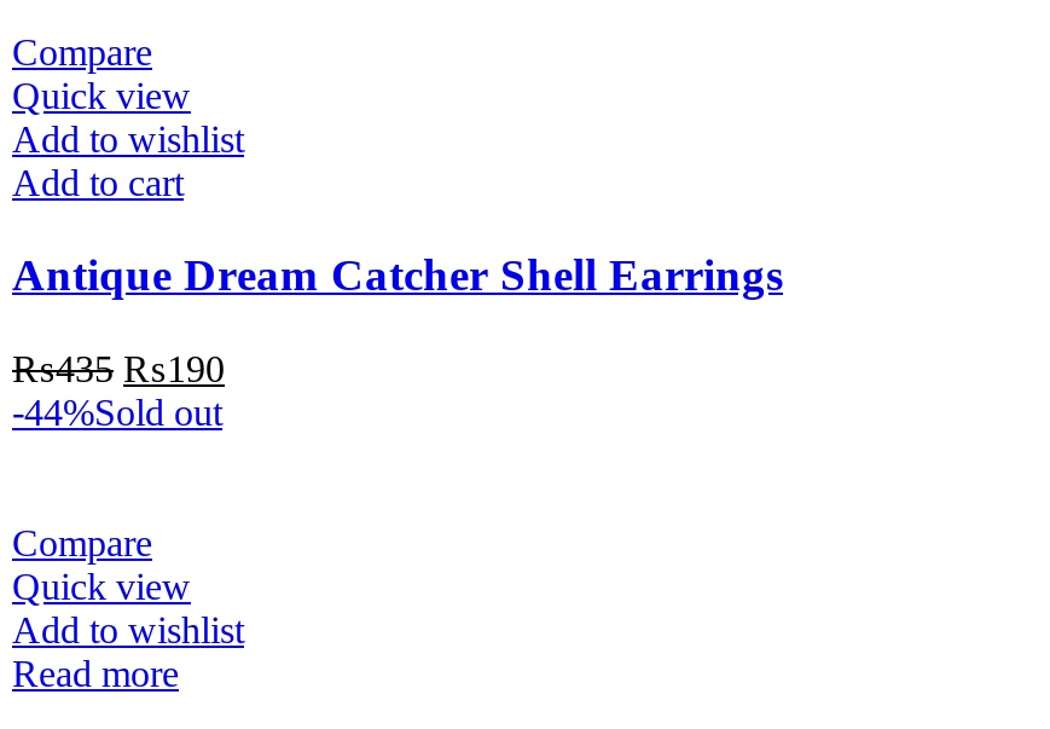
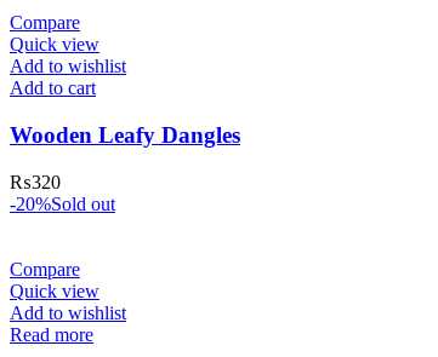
[12,250,783,301] Antique Dream Catcher Shell Earrings -> [10,122,240,148] Wooden Leafy Dangles
[12,349,225,433] ₨435 ₨190 | -44%Sold out -> [10,171,115,214] ₨320 | -20%Sold out

